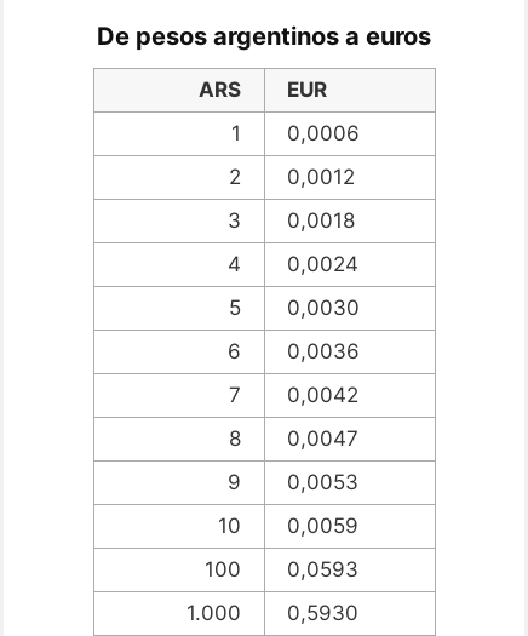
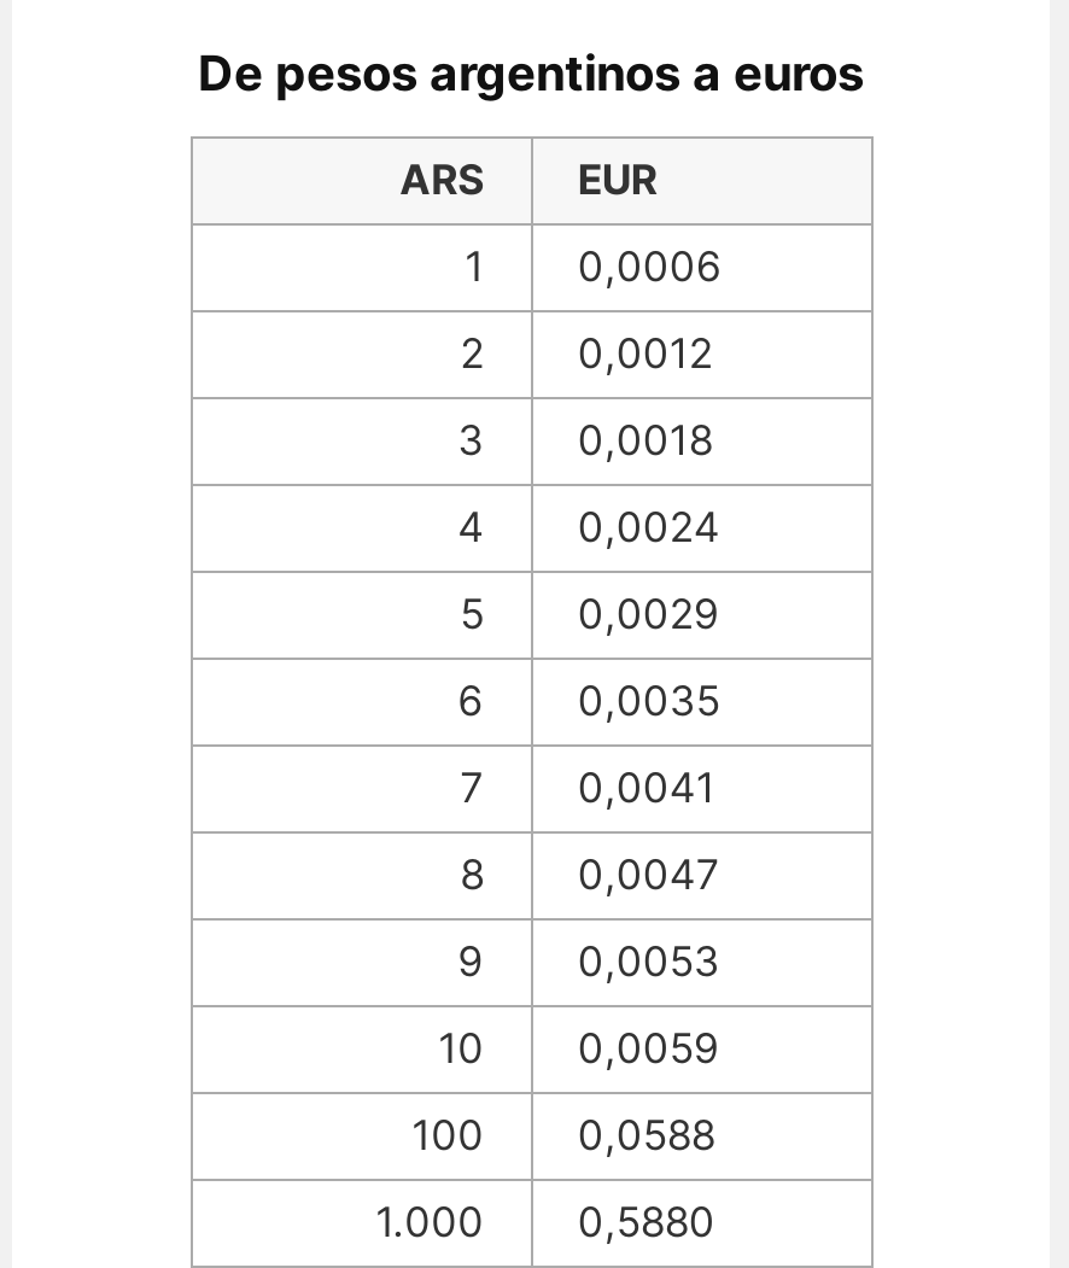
[228,295,360,320] 5 0,0030 -> [460,589,720,638] 5 0,0029
[227,339,360,363] 6 0,0036 -> [458,676,720,725] 6 0,0035
[228,383,359,407] 7 0,0042 -> [460,763,715,811] 7 0,0041
[204,557,359,581] 100 0,0593 -> [412,1111,715,1159] 100 0,0588
[186,601,359,625] 1.000 0,5930 -> [375,1198,715,1246] 1.000 0,5880

